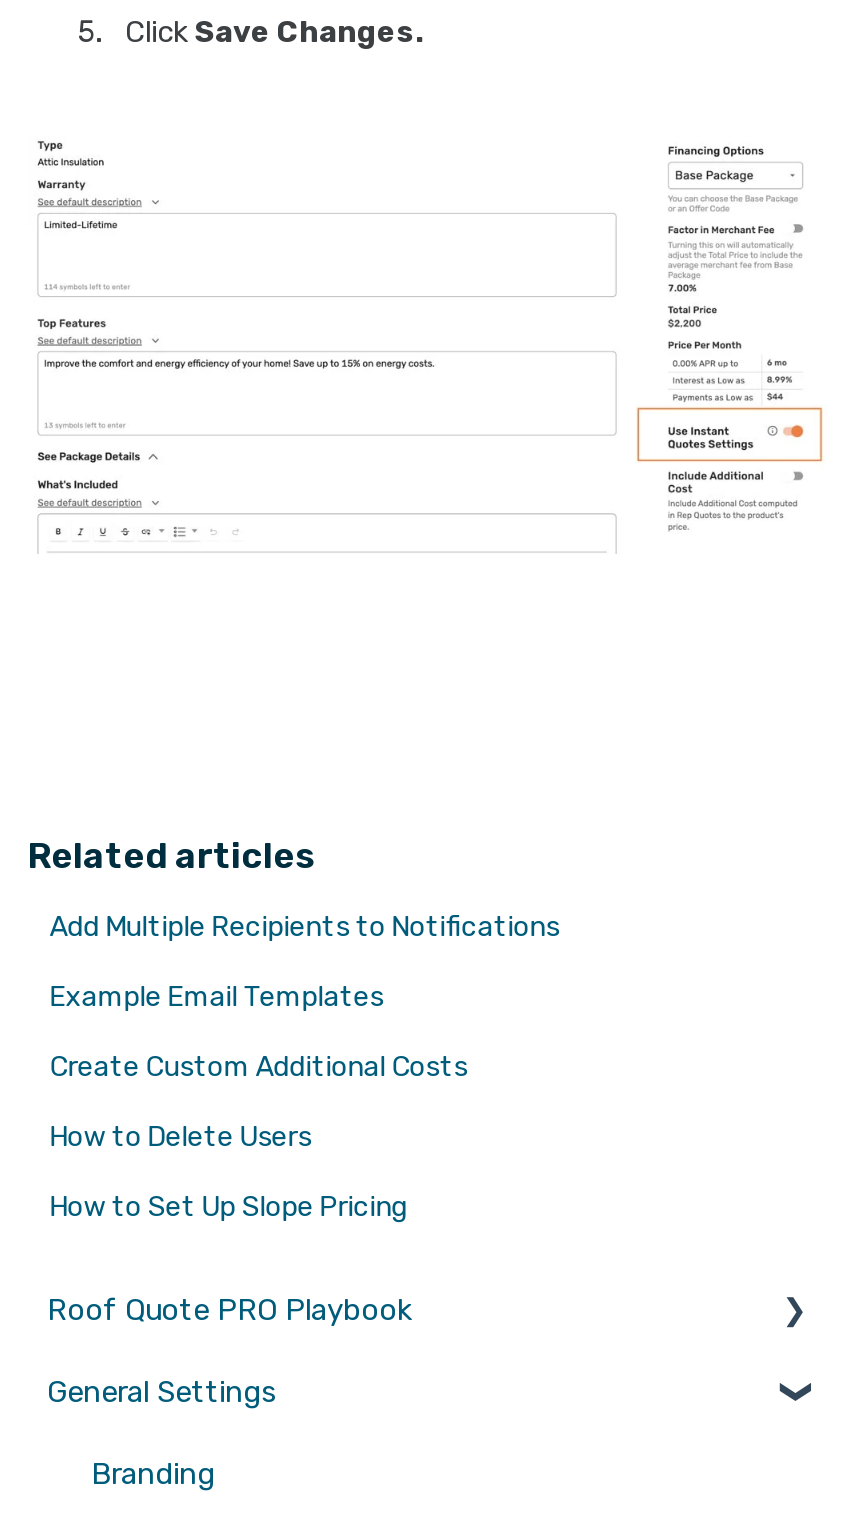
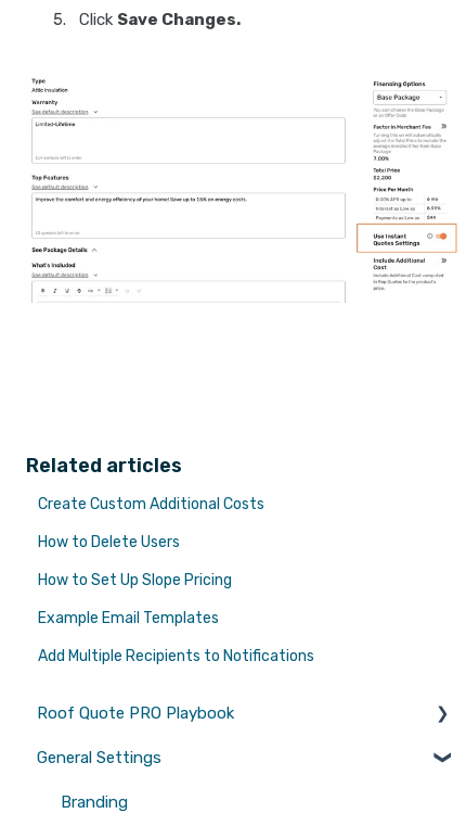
moved [49,910,559,1014] -> [38,609,314,666]: Example Email Templates | Add Multiple Recipients to Notifications
moved [49,1050,467,1224] -> [38,495,265,590]: Create Custom Additional Costs | How to Delete Users | How to Set Up Slope Pricing

